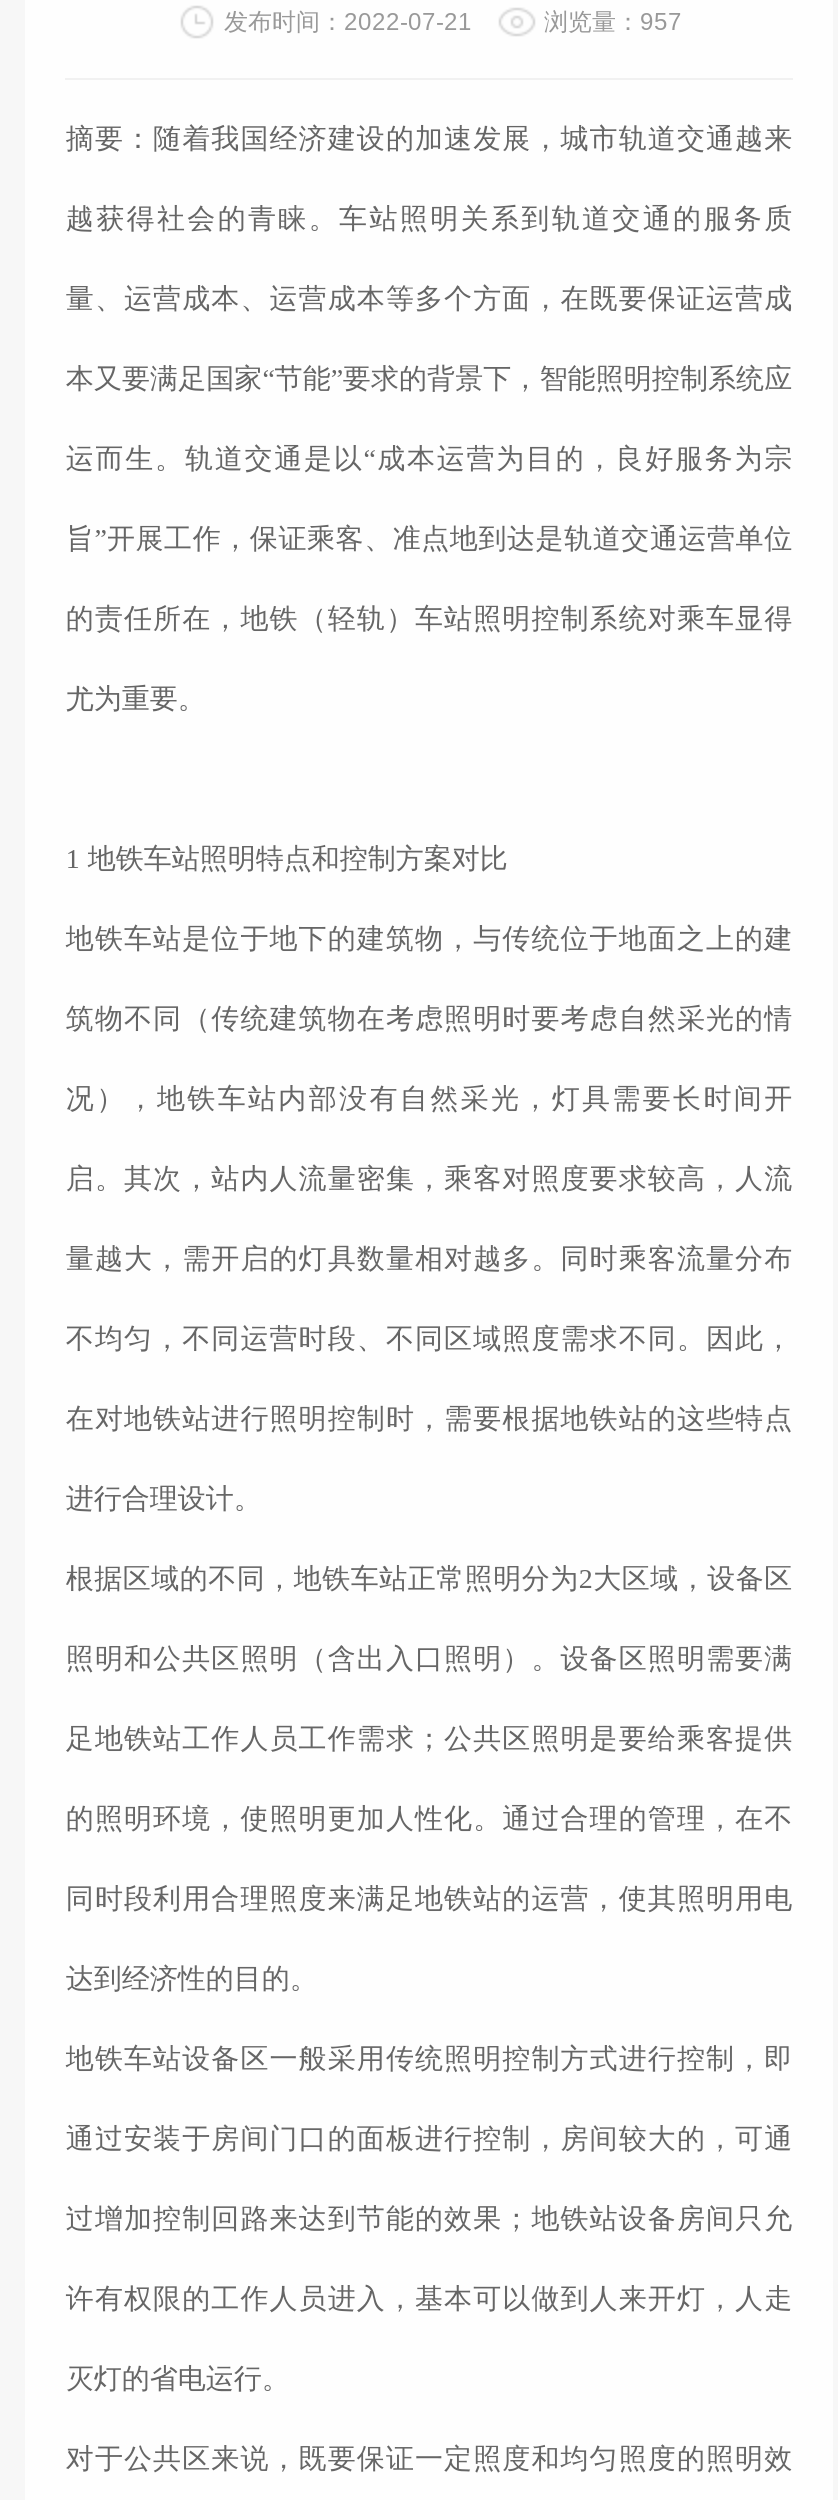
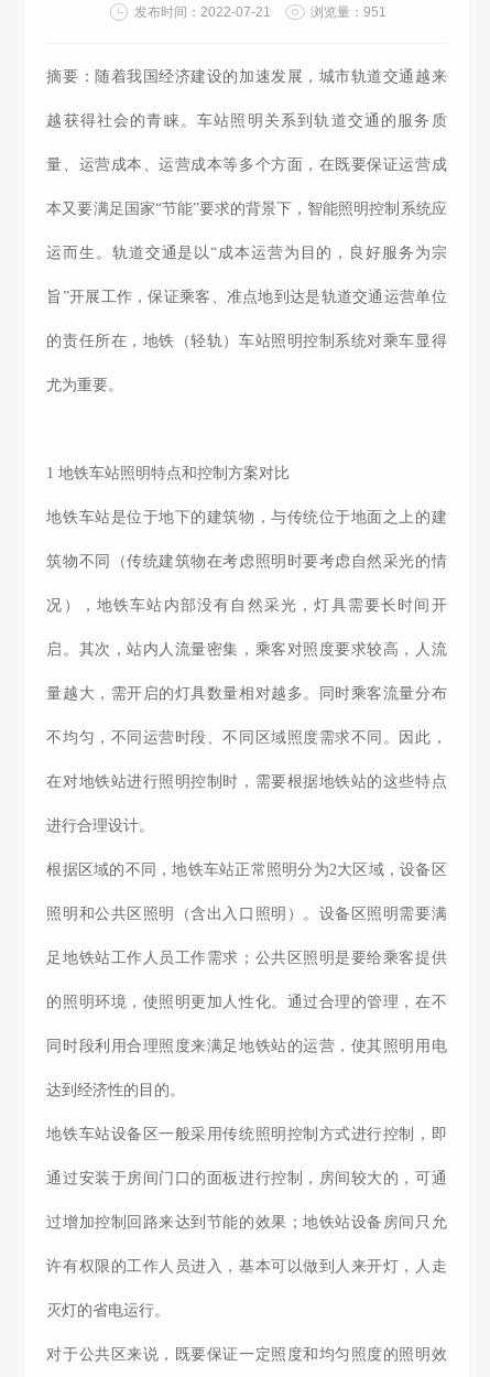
[224,8,682,36] 发布时间：2022-07-21 浏览量：957 -> [134,4,386,20] 发布时间：2022-07-21 浏览量：951

